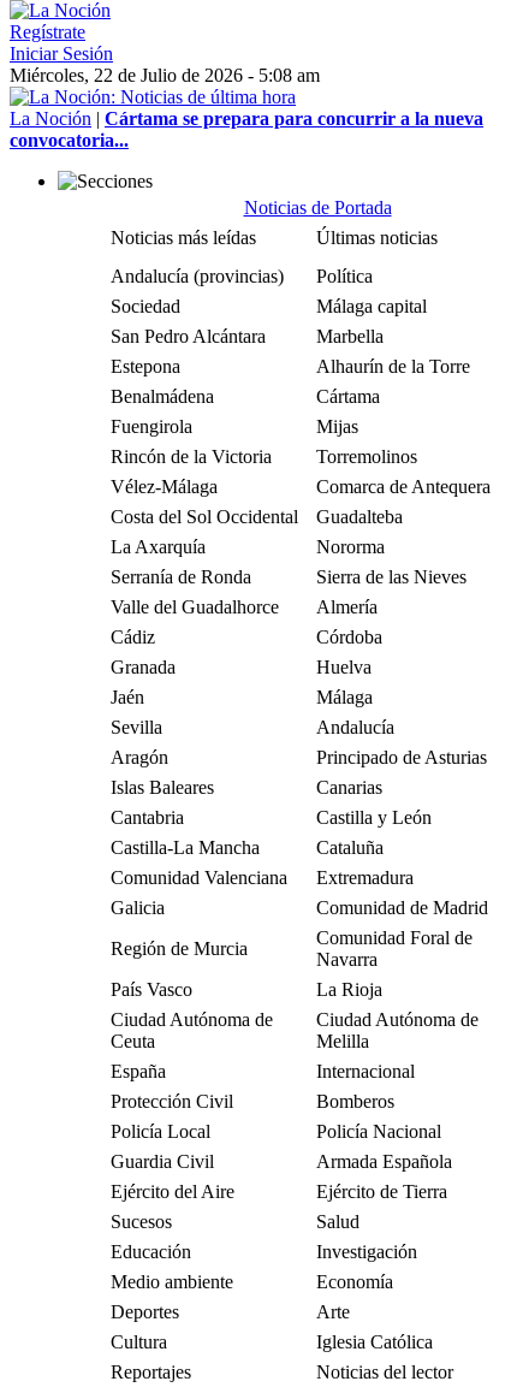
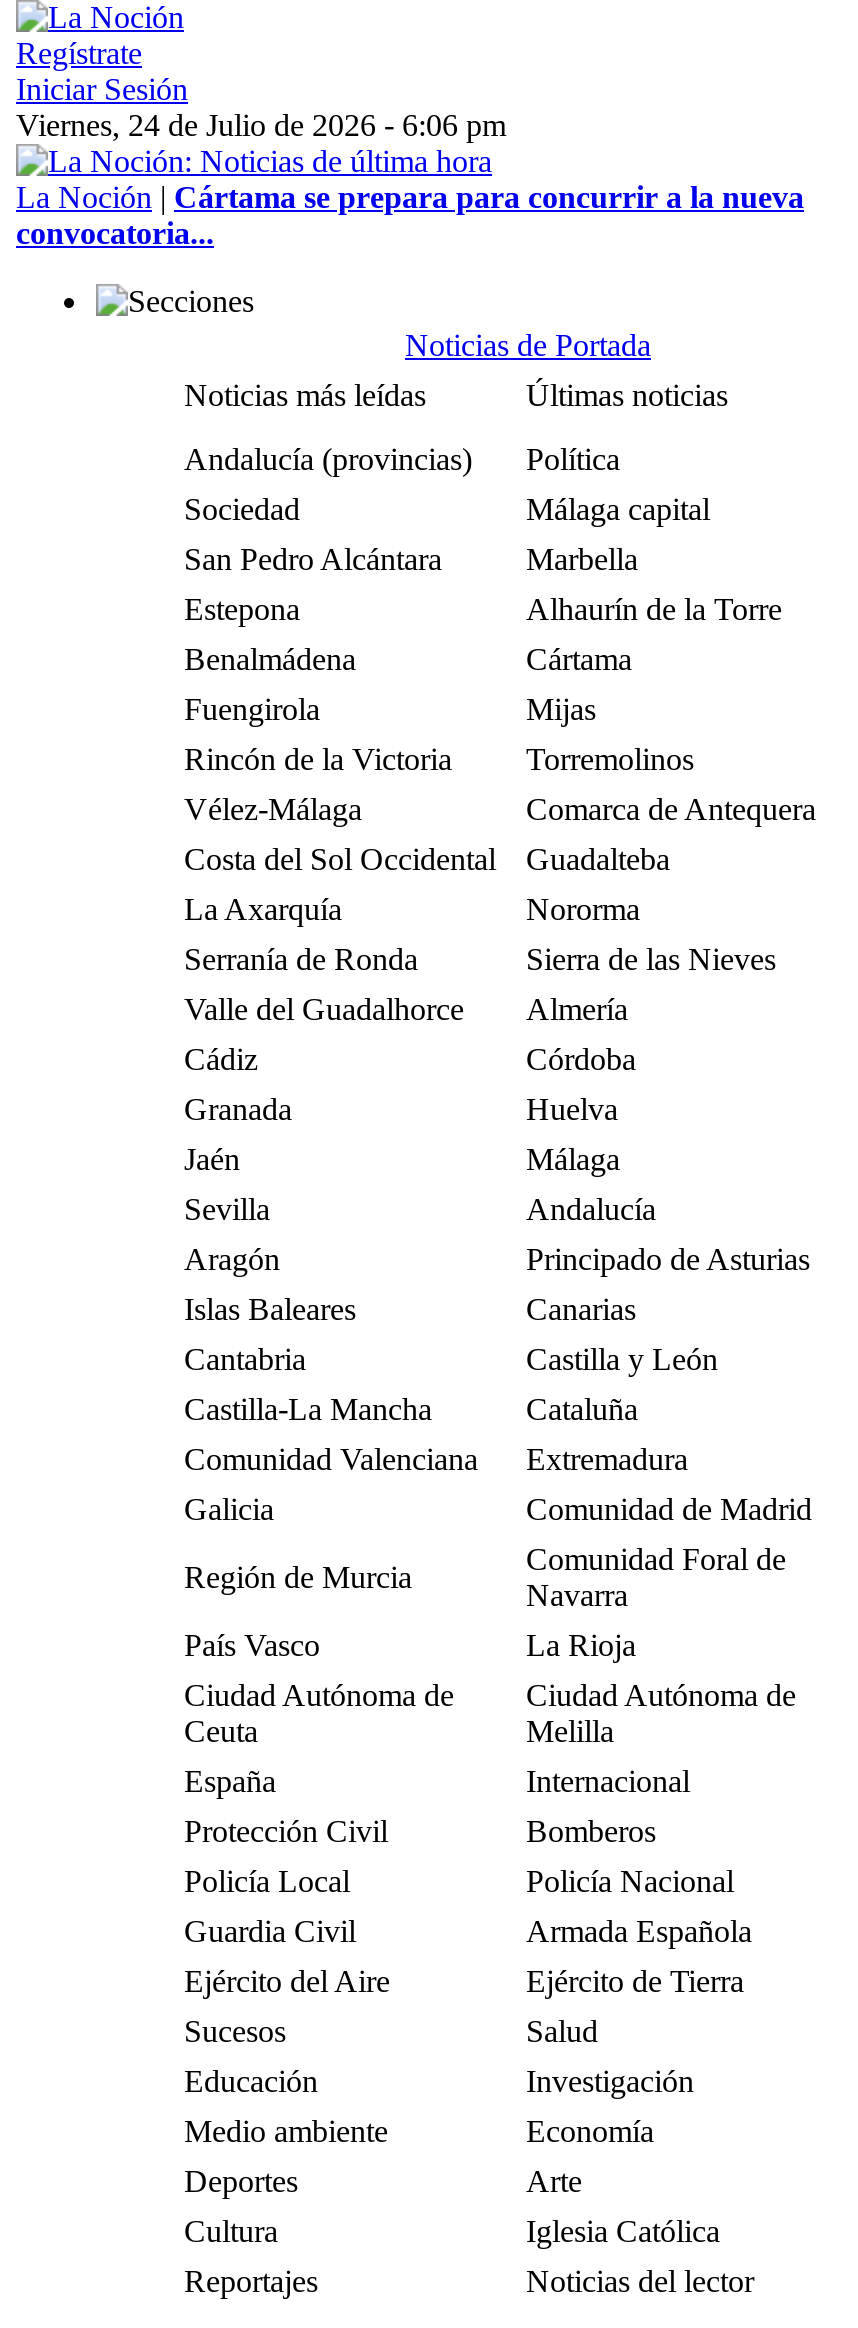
[10,65,320,85] Miércoles, 22 de Julio de 2026 - 5:08 am -> [16,108,506,142] Viernes, 24 de Julio de 2026 - 6:06 pm

